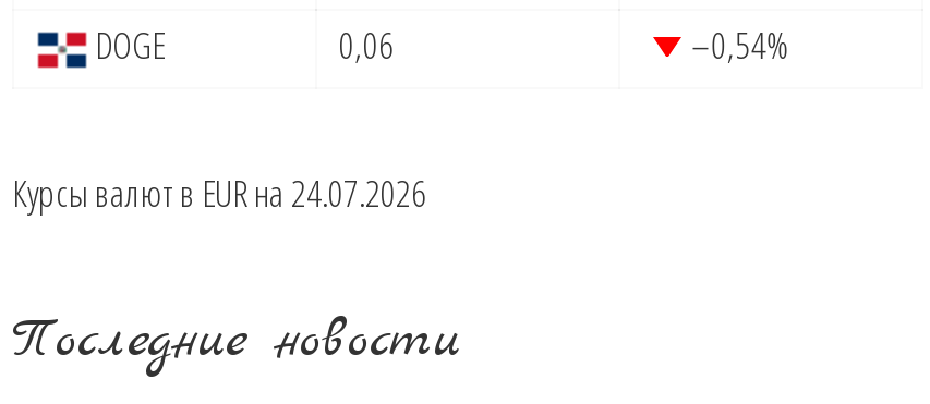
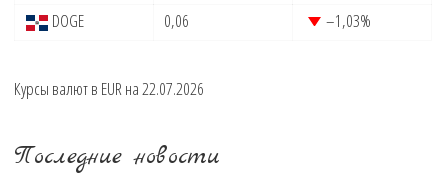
[692,20,790,71] –0,54% -> [326,9,371,32] –1,03%
[12,169,426,219] Курсы валют в EUR на 24.07.2026 -> [14,77,204,100] Курсы валют в EUR на 22.07.2026

